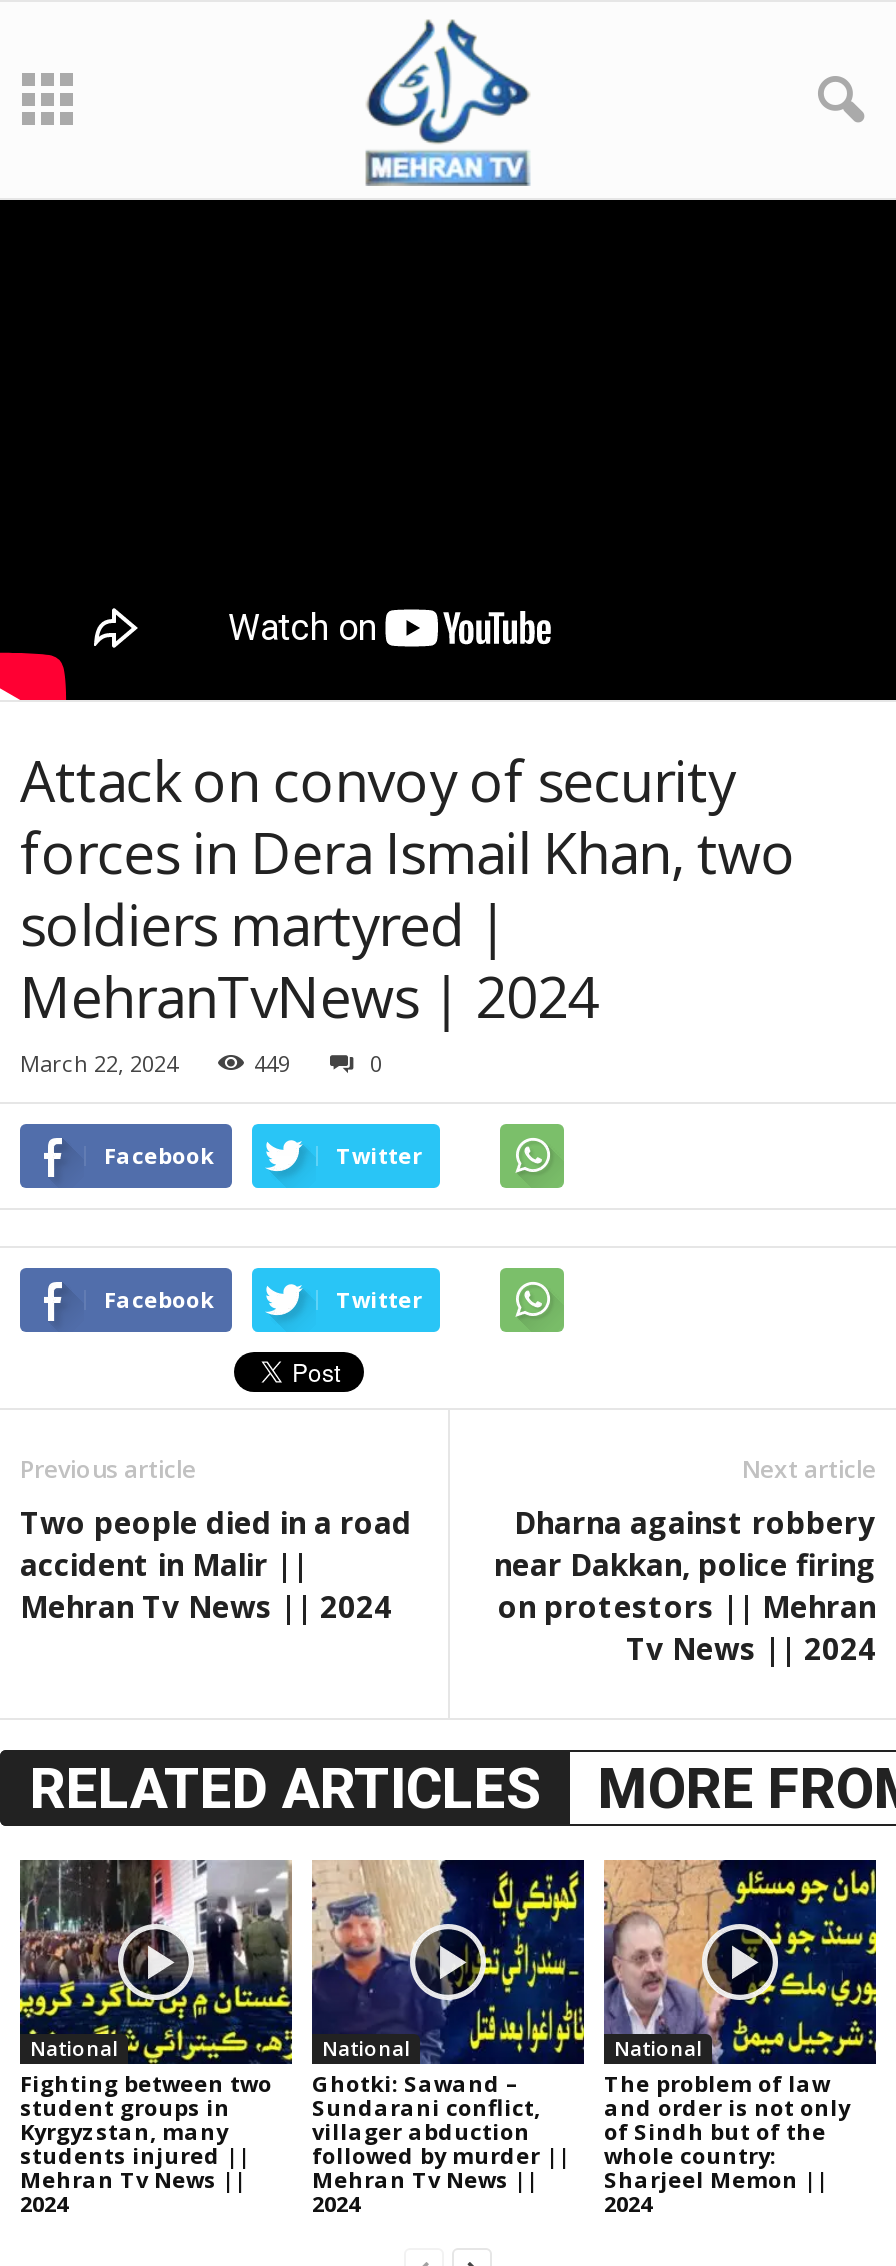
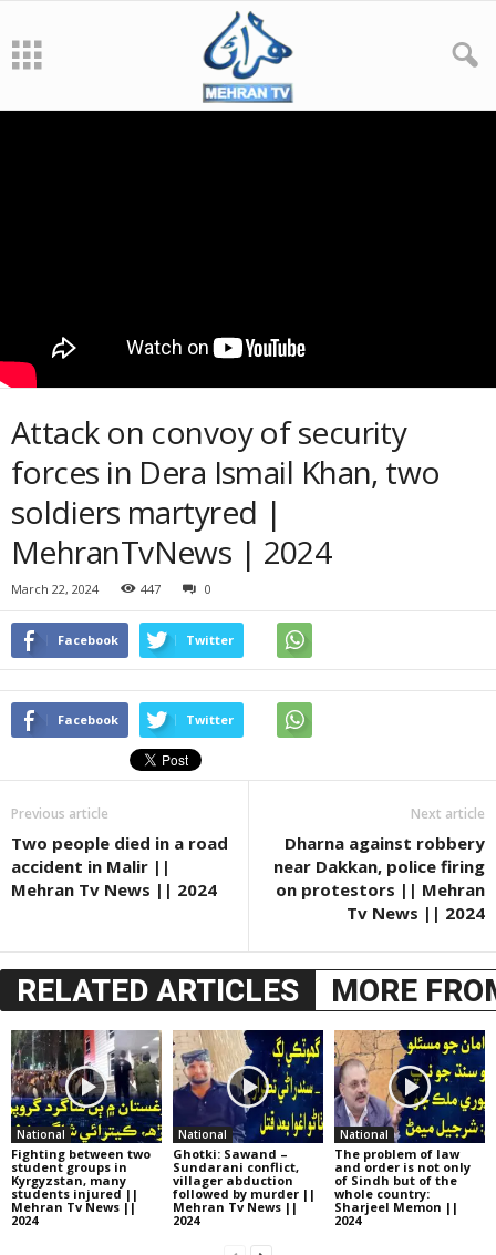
[254,1048,290,1078] 449 -> [141,580,161,597] 447

